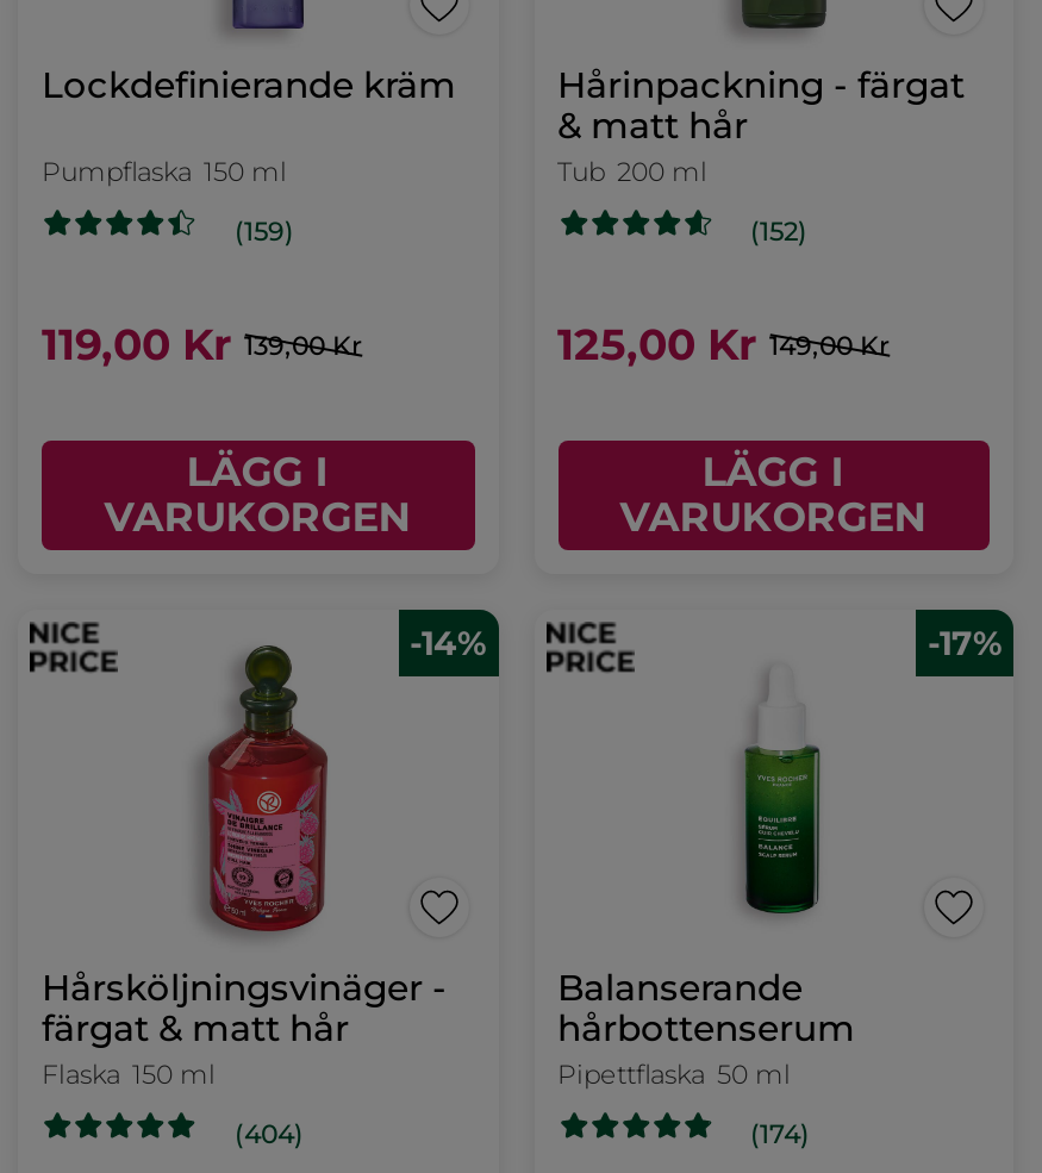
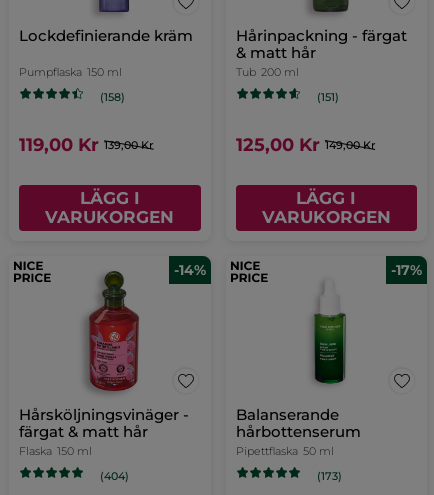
[235,216,294,249] (159) -> [100,90,125,104] (158)
[750,216,807,249] (152) -> [316,90,338,104] (151)
[750,1118,810,1152] (174) -> [316,469,341,483] (173)

